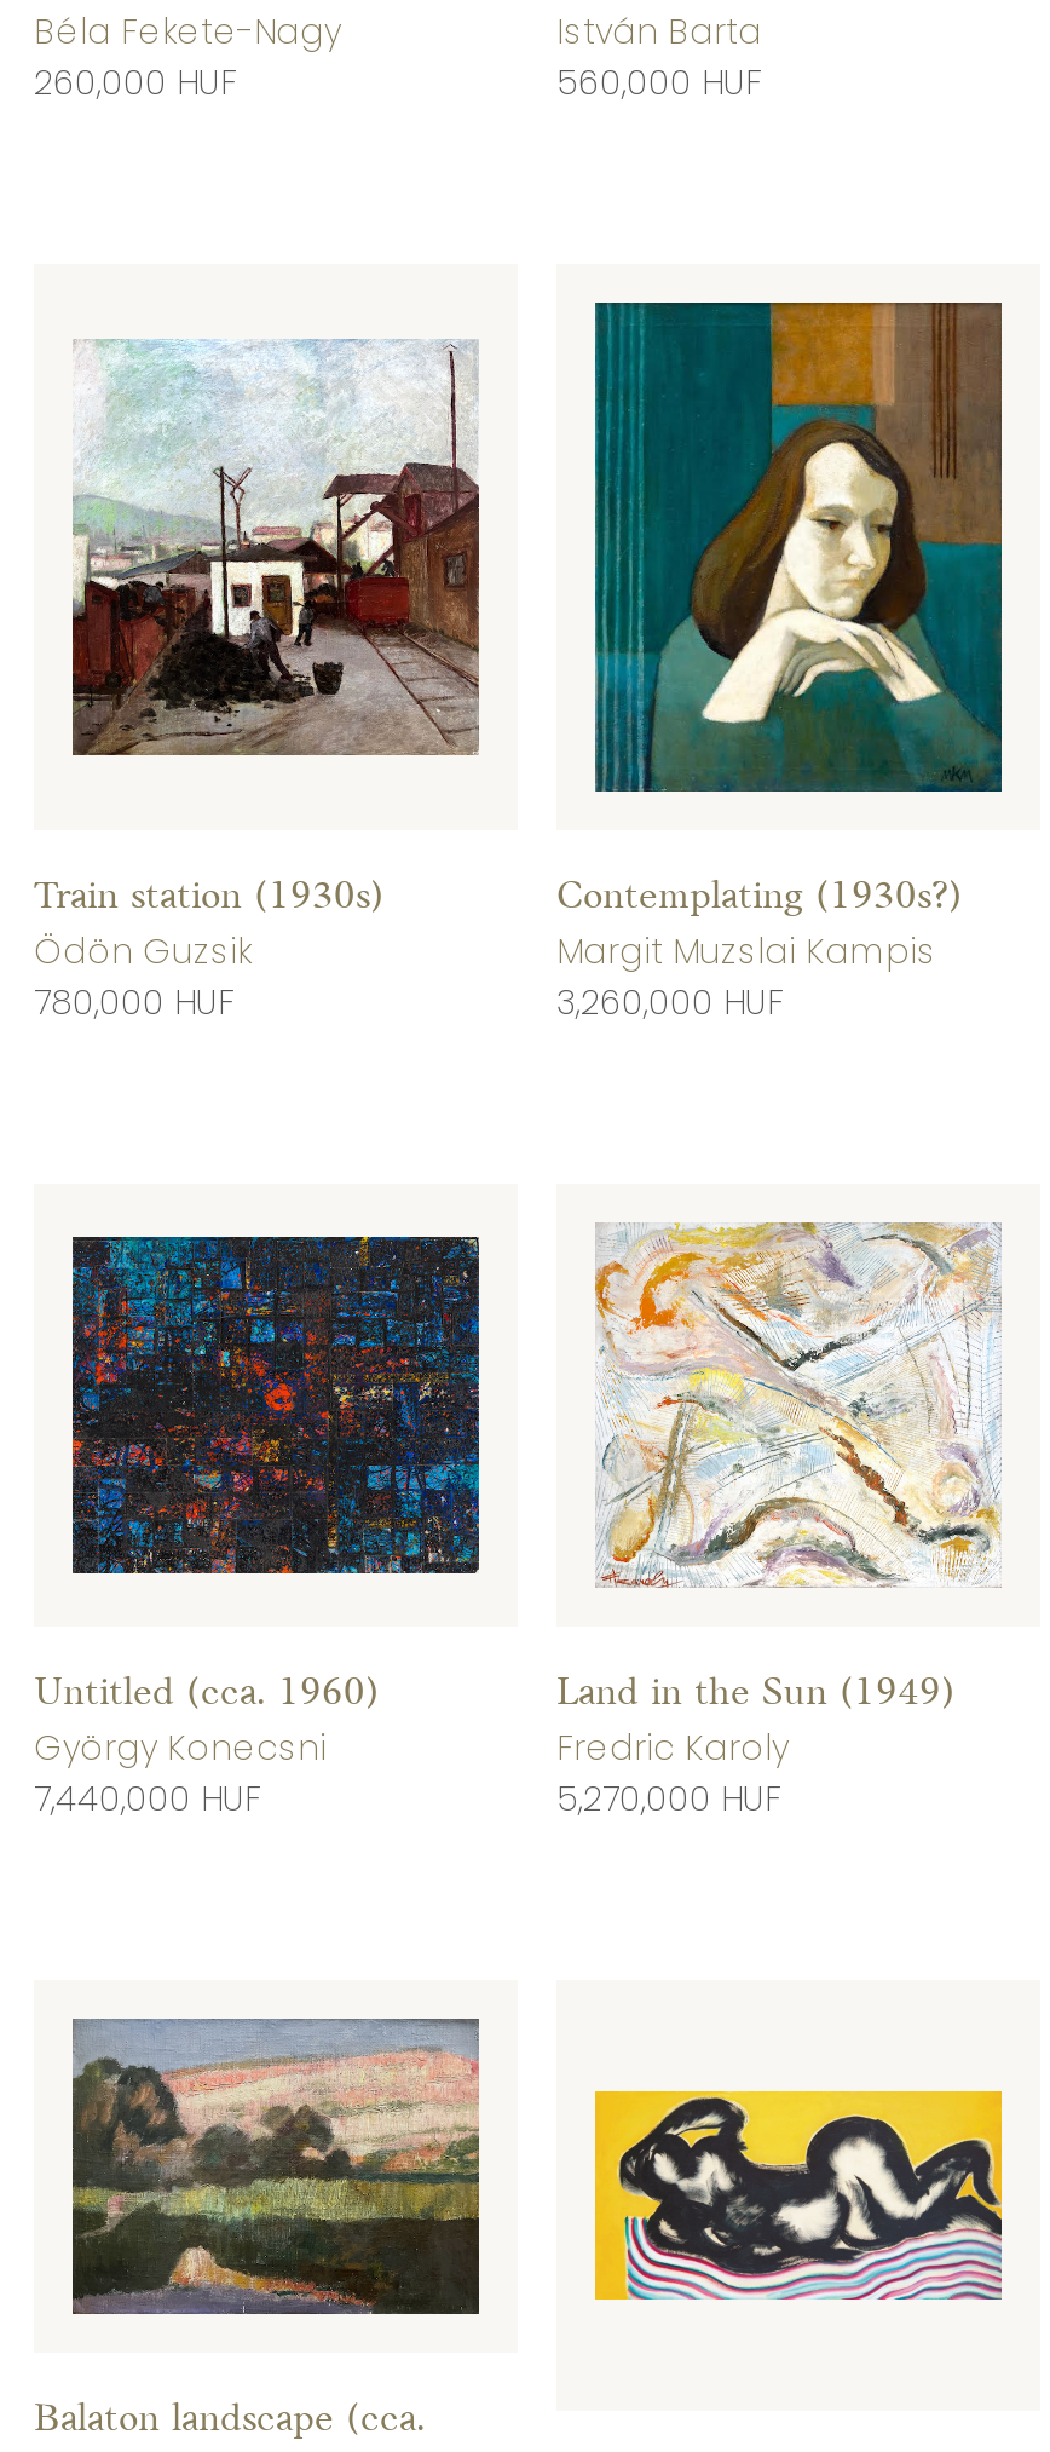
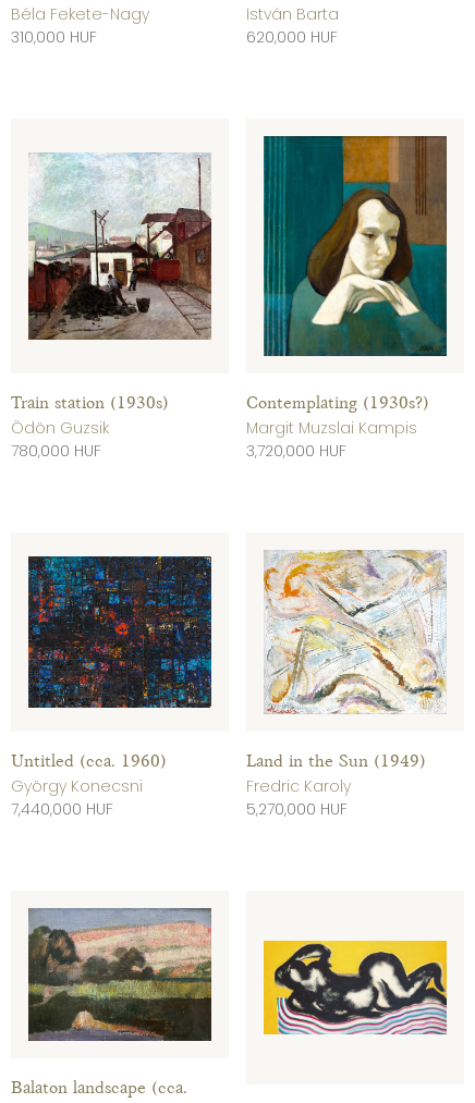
[34,57,237,106] 260,000 HUF -> [11,26,97,48] 310,000 HUF
[556,57,762,106] 560,000 HUF -> [246,26,338,48] 620,000 HUF
[556,978,784,1027] 3,260,000 HUF -> [246,440,346,462] 3,720,000 HUF

